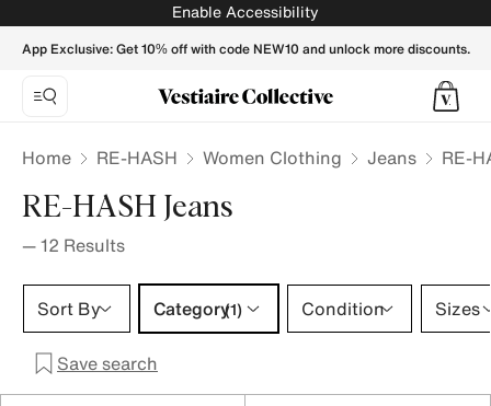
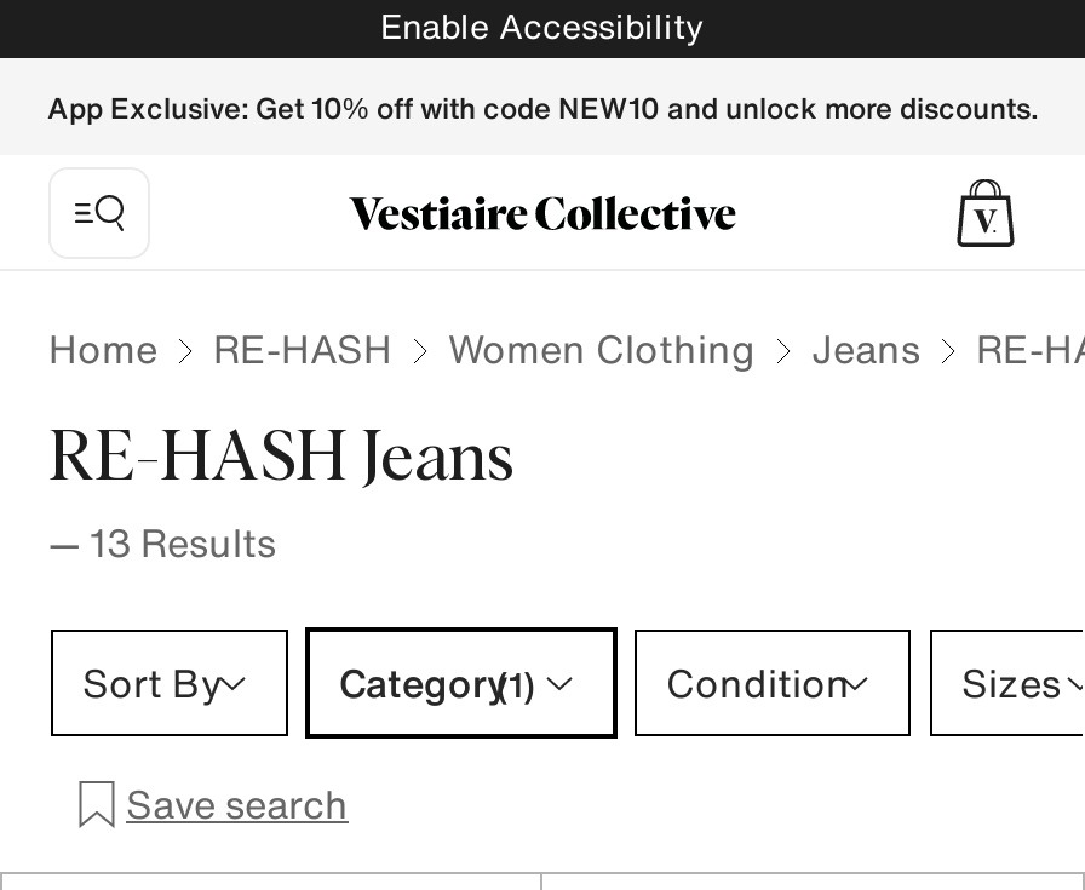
[22,232,125,258] — 12 Results -> [48,513,276,572] — 13 Results

